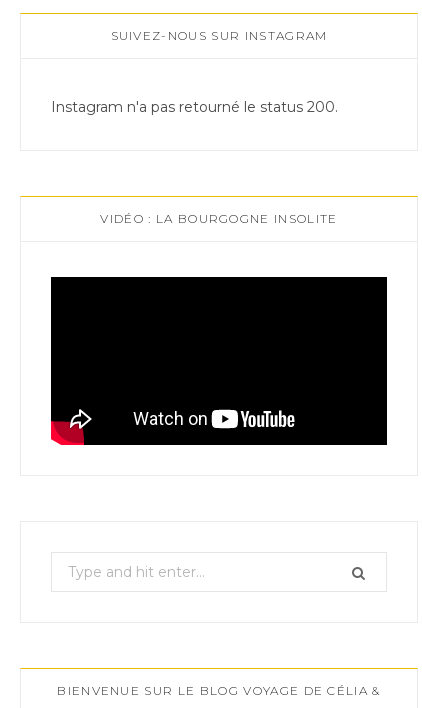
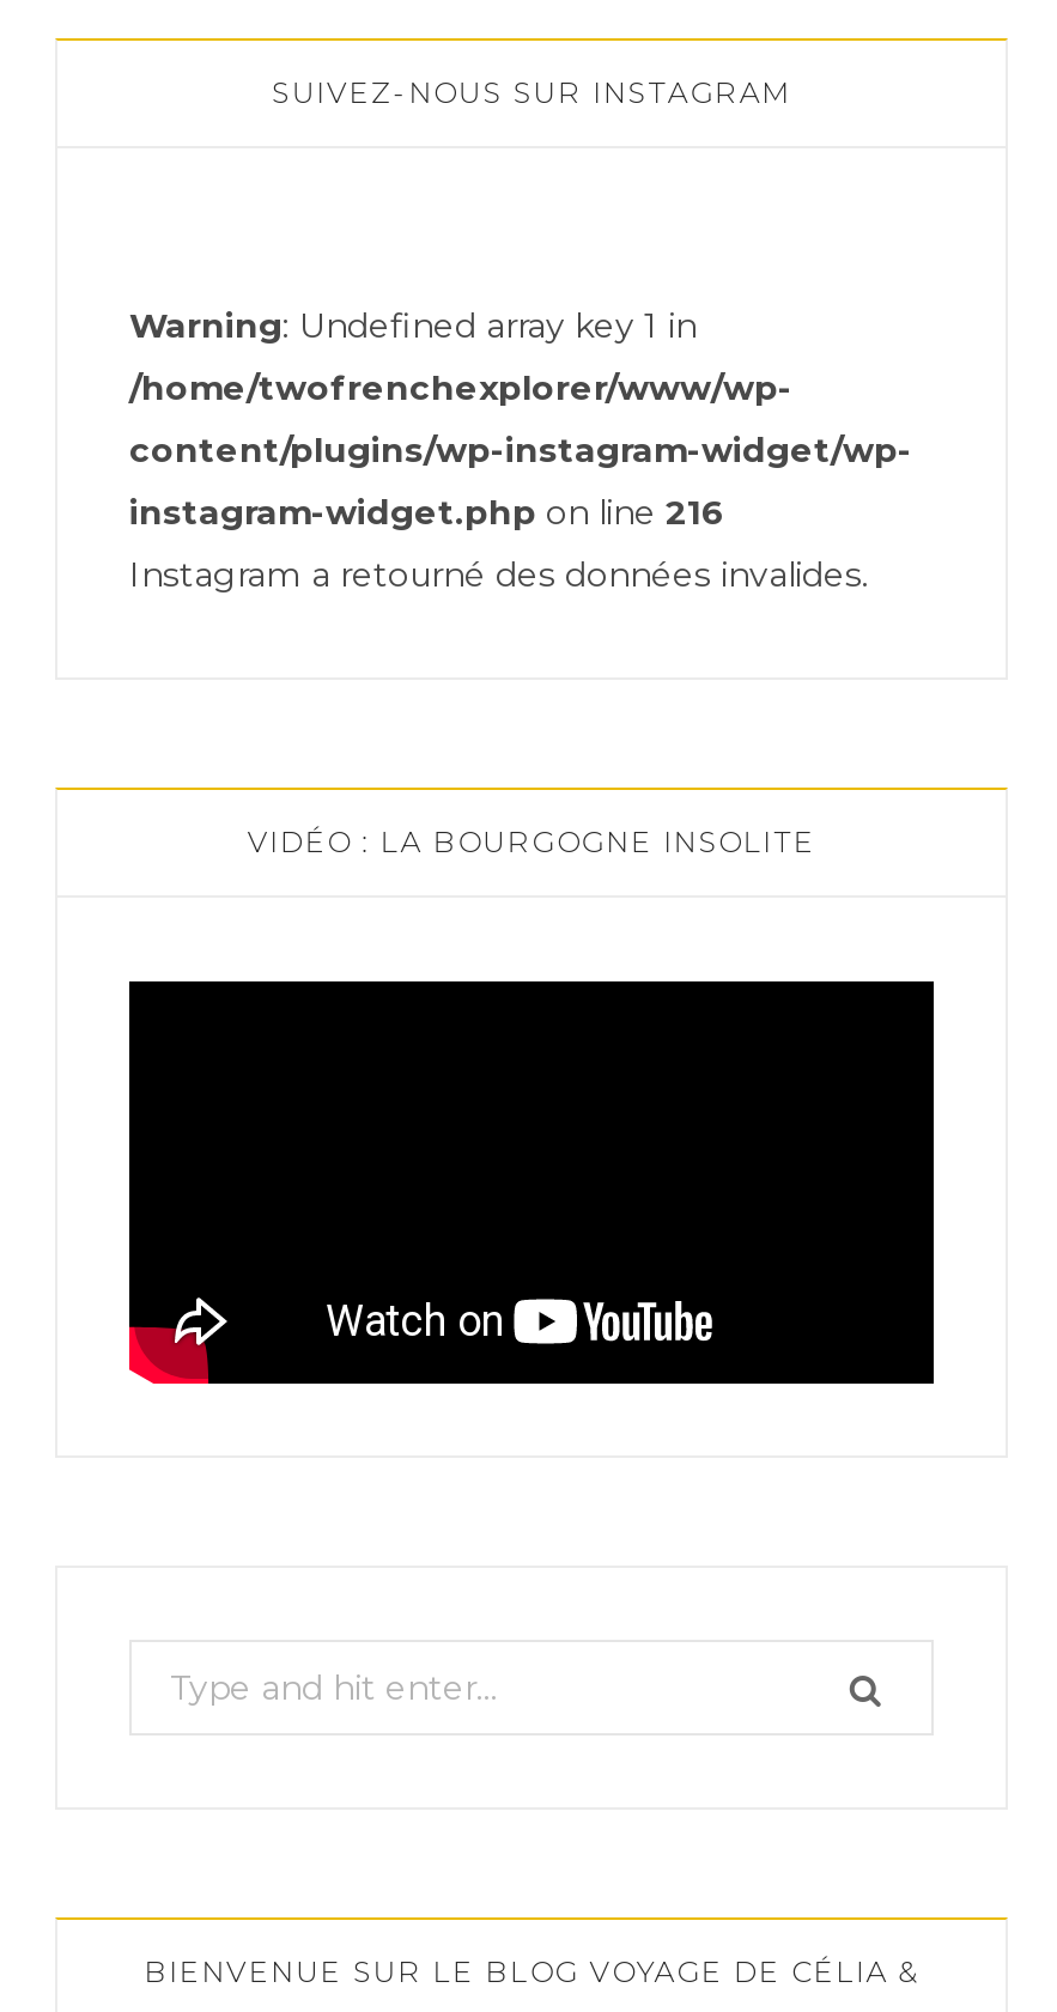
[51,98,338,116] Instagram n'a pas retourné le status 200. -> [129,304,912,596] Warning: Undefined array key 1 in | /home/twofrenchexplorer/www/wp- | content/plugins/wp-instagram-widget/wp- | instagram-widget.php on line 216 | Instagram a retourné des données invalides.

